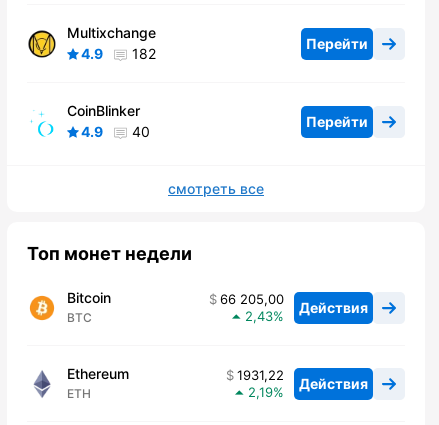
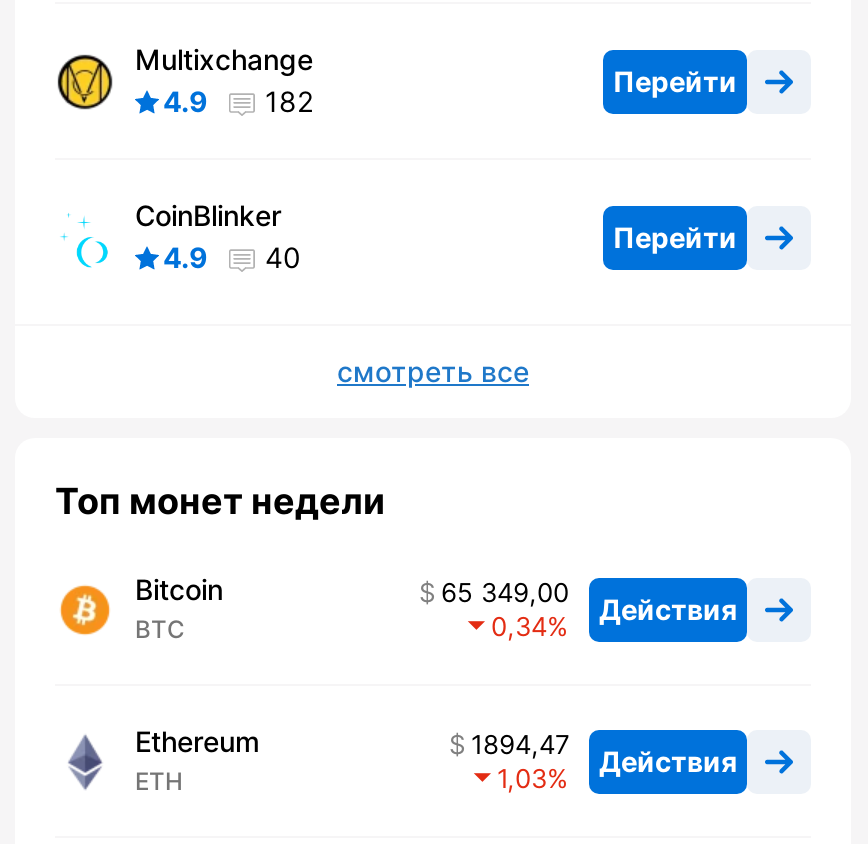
[220,291,368,316] 66 205,00 Действия -> [441,577,737,626] 65 349,00 Действия
[245,308,273,324] 2,43 -> [491,611,547,643] 0,34
[237,367,368,392] 1931,22 Действия -> [471,729,737,778] 1894,47 Действия
[248,384,273,400] 2,19 -> [497,763,547,795] 1,03

